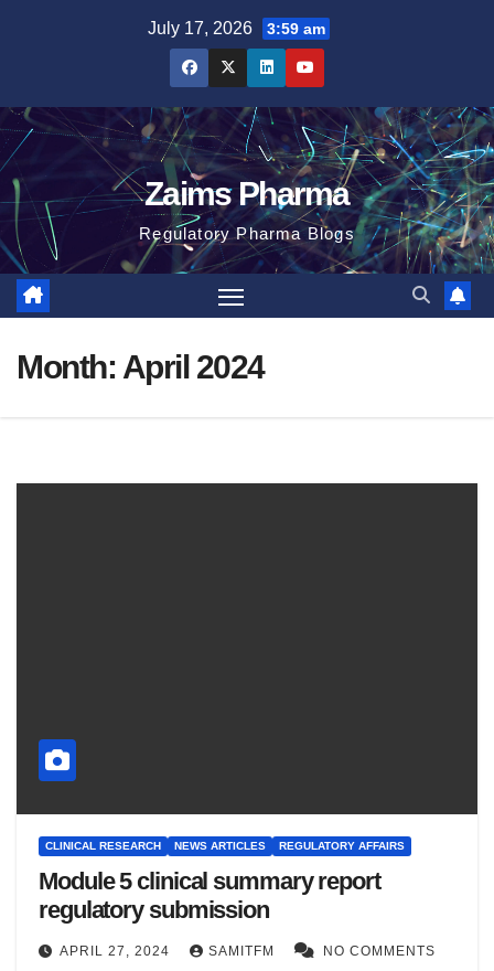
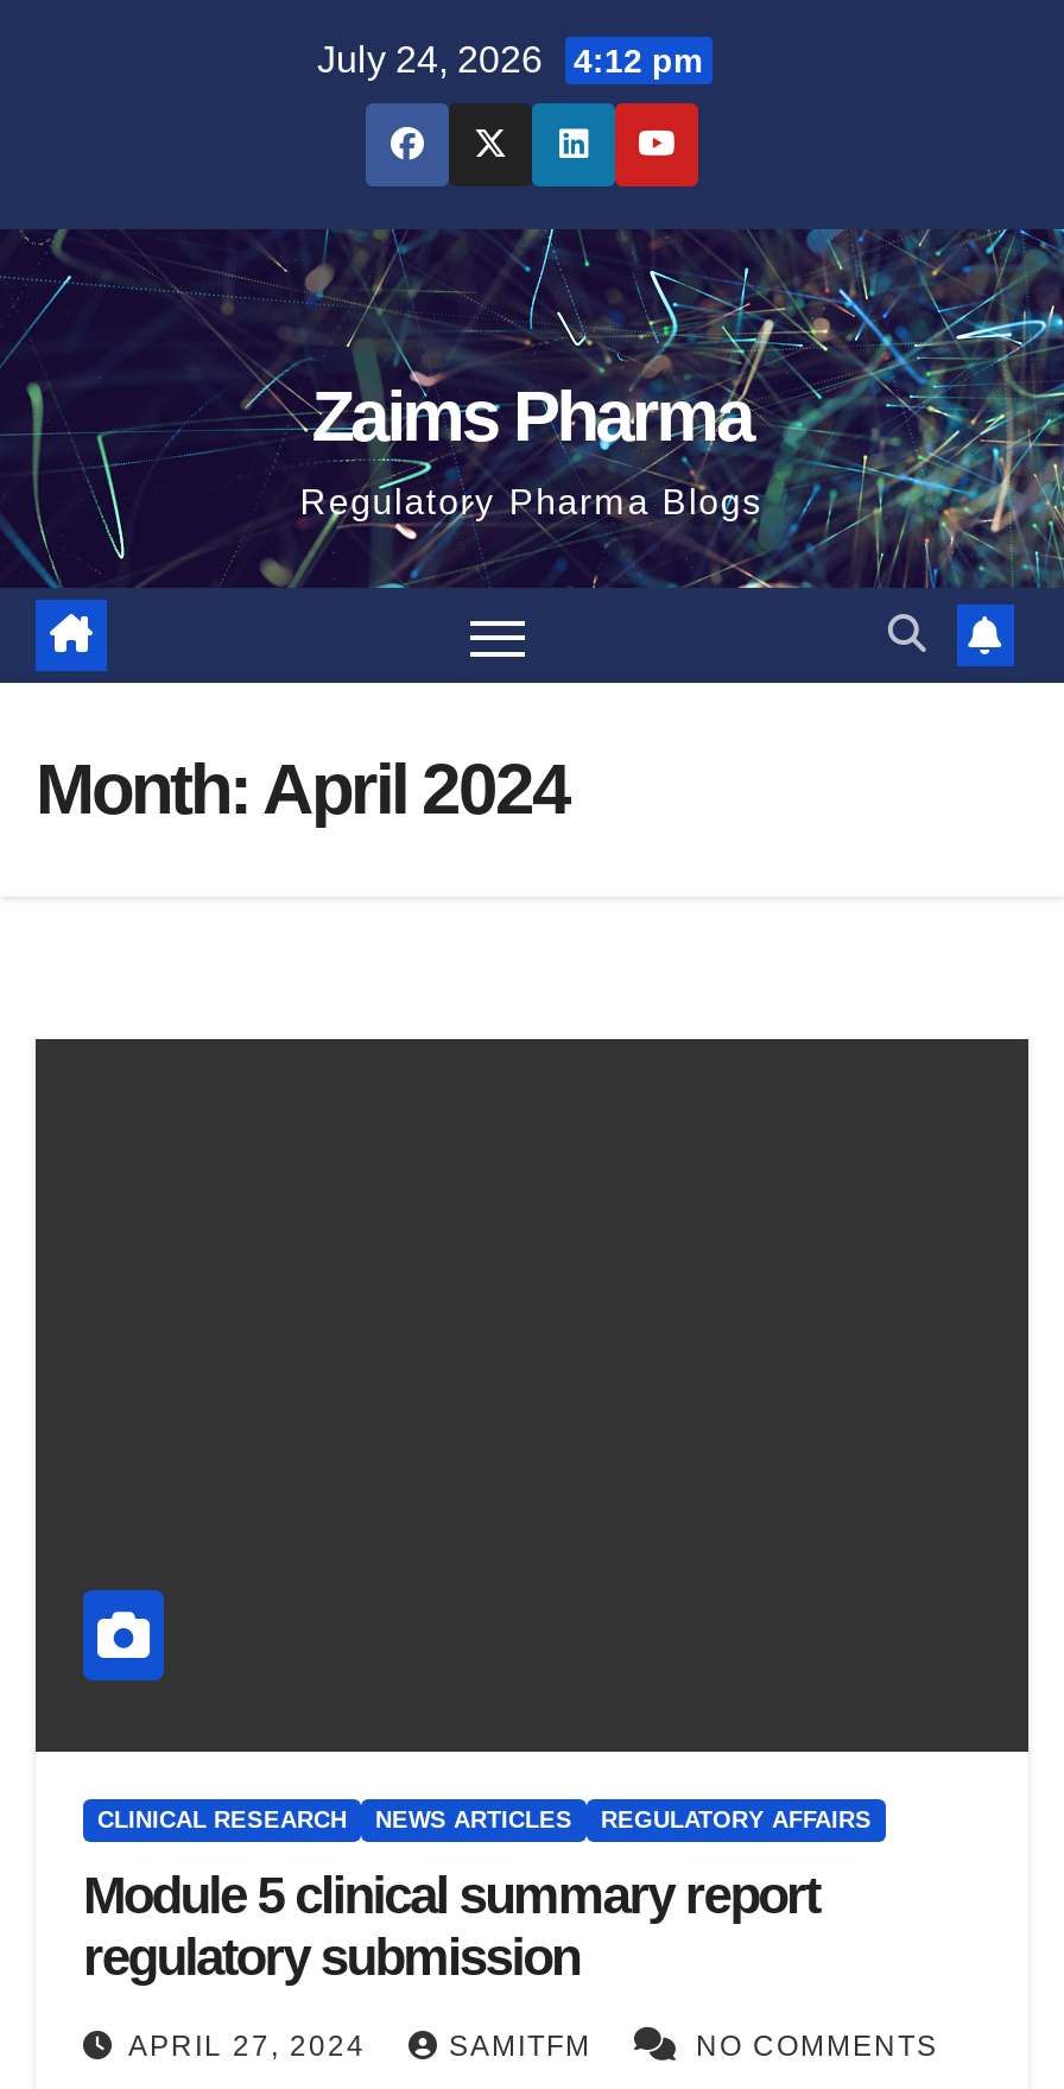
[148,19,325,38] July 17, 2026 3:59 am -> [317,39,702,80] July 24, 2026 4:12 pm

